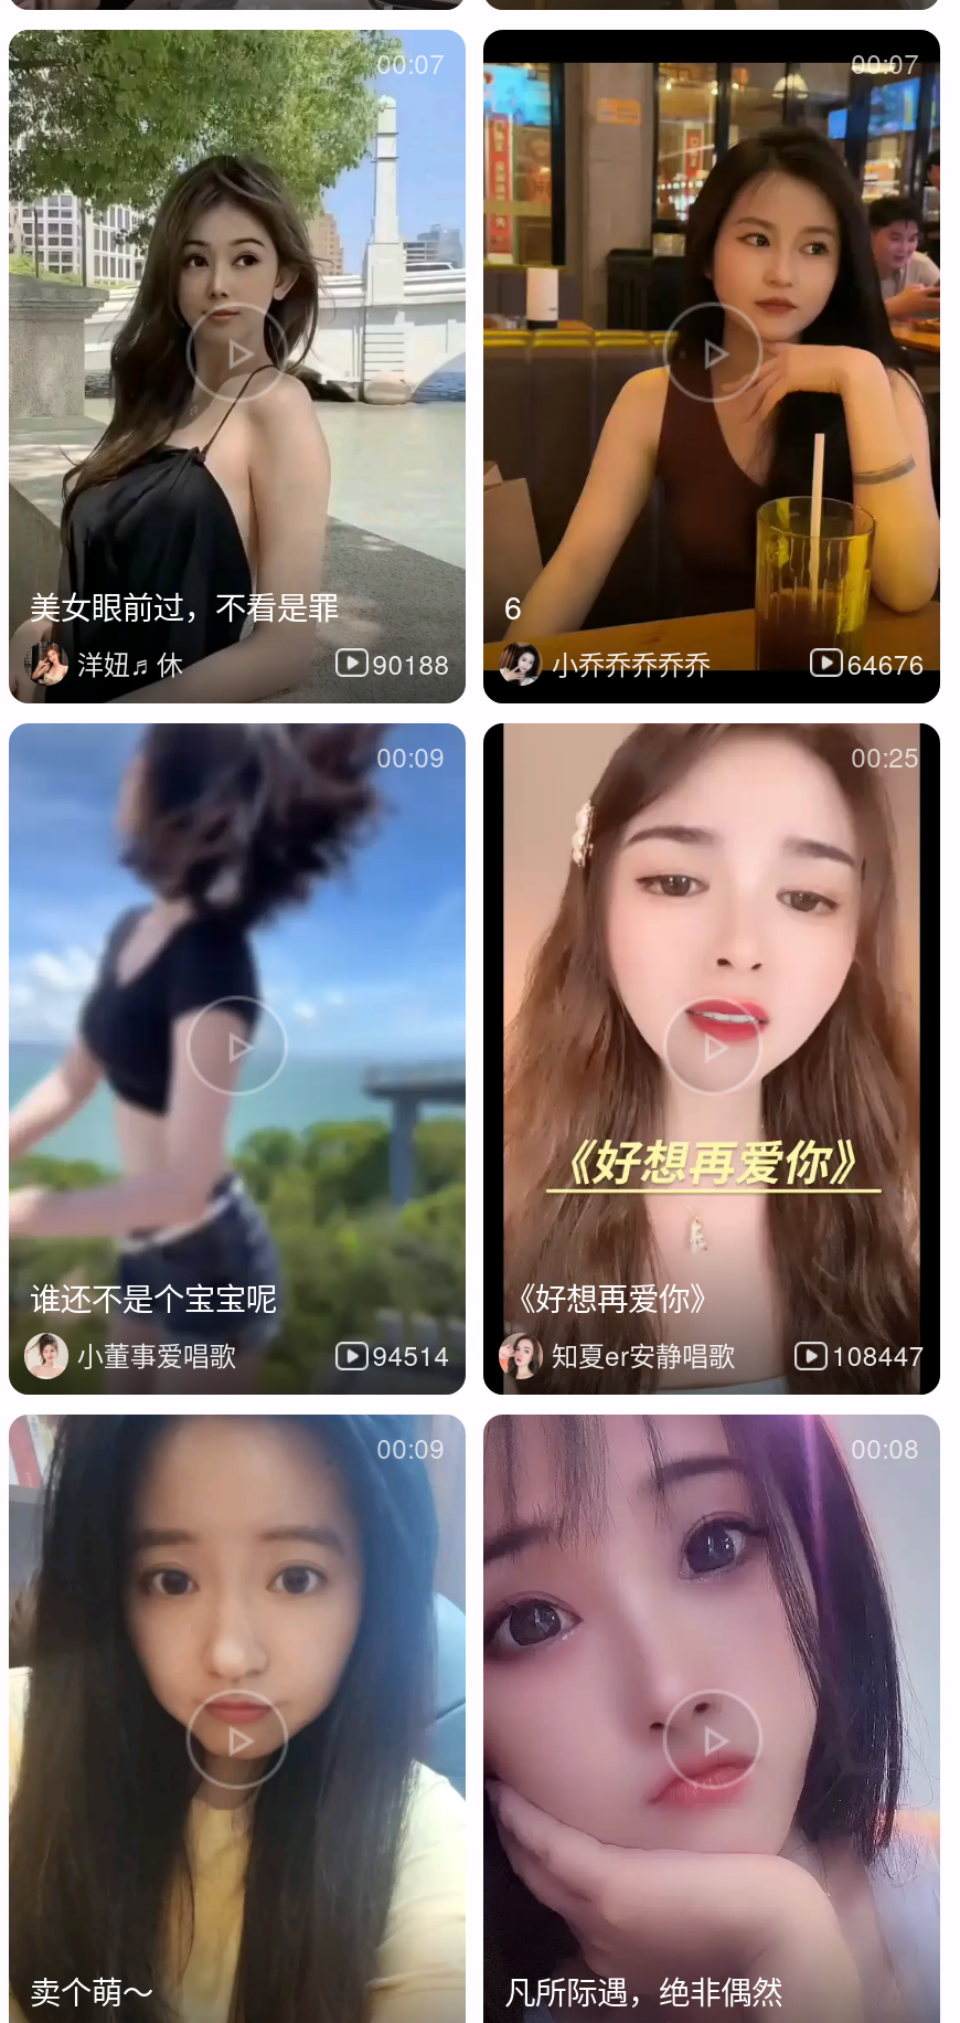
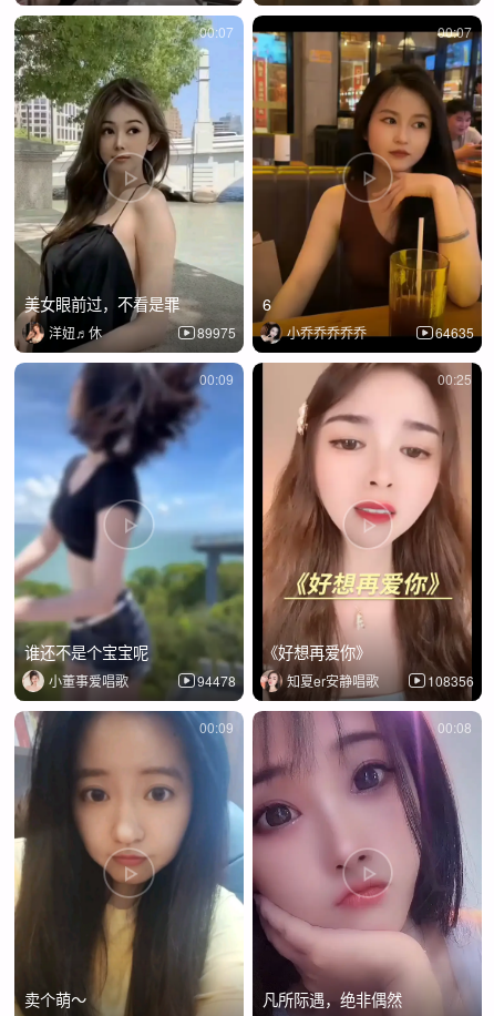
[373,643,450,681] 90188 -> [197,323,236,342] 89975
[847,643,924,681] 64676 -> [435,323,474,342] 64635
[373,1336,450,1373] 94514 -> [197,671,236,690] 94478
[832,1336,924,1373] 108447 -> [427,671,474,690] 108356

